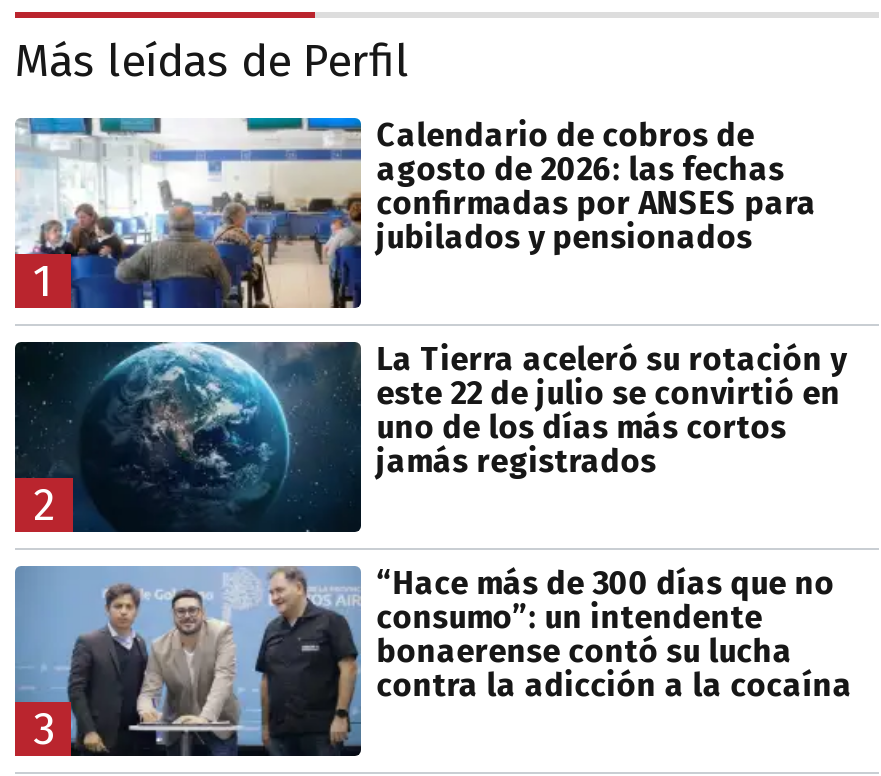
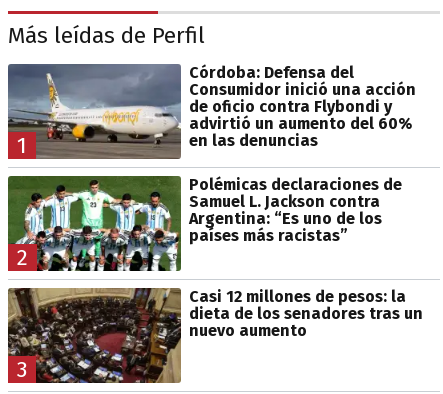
[15,116,817,310] [image] | Calendario de cobros de | agosto de 2026: las fechas | confirmadas por ANSES para | jubilados y pensionados -> [7,63,416,160] [image] | Córdoba: Defensa del | Consumidor inició una acción | de oficio contra Flybondi y | advirtió un aumento del 60% | en las denuncias
[15,340,847,534] [image] | La Tierra aceleró su rotación y | este 22 de julio se convirtió en | uno de los días más cortos | jamás registrados -> [8,175,402,272] [image] | Polémicas declaraciones de | Samuel L. Jackson contra | Argentina: “Es uno de los | países más racistas”
[13,564,853,758] [image] | “Hace más de 300 días que no | consumo”: un intendente | bonaerense contó su lucha | contra la adicción a la cocaína -> [7,287,423,384] [image] | Casi 12 millones de pesos: la | dieta de los senadores tras un | nuevo aumento

